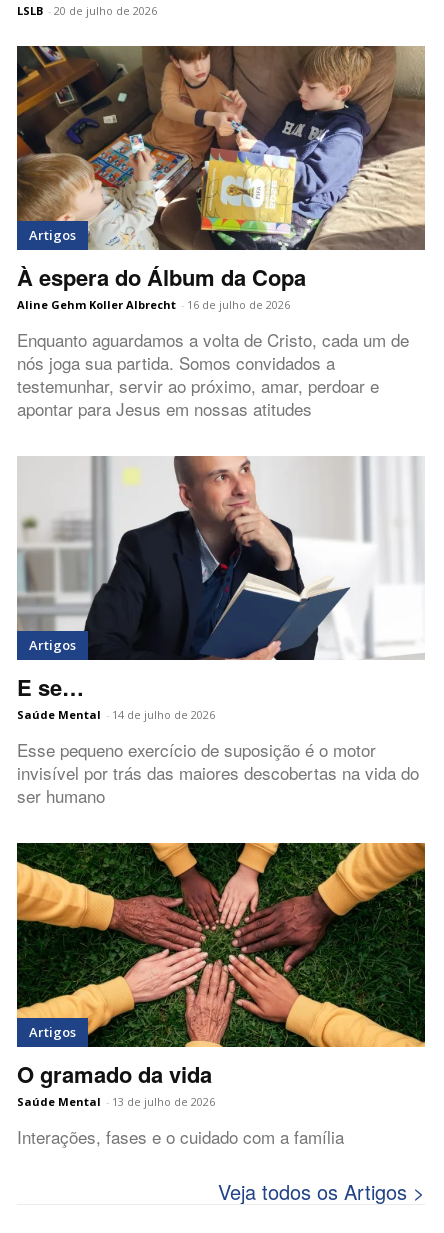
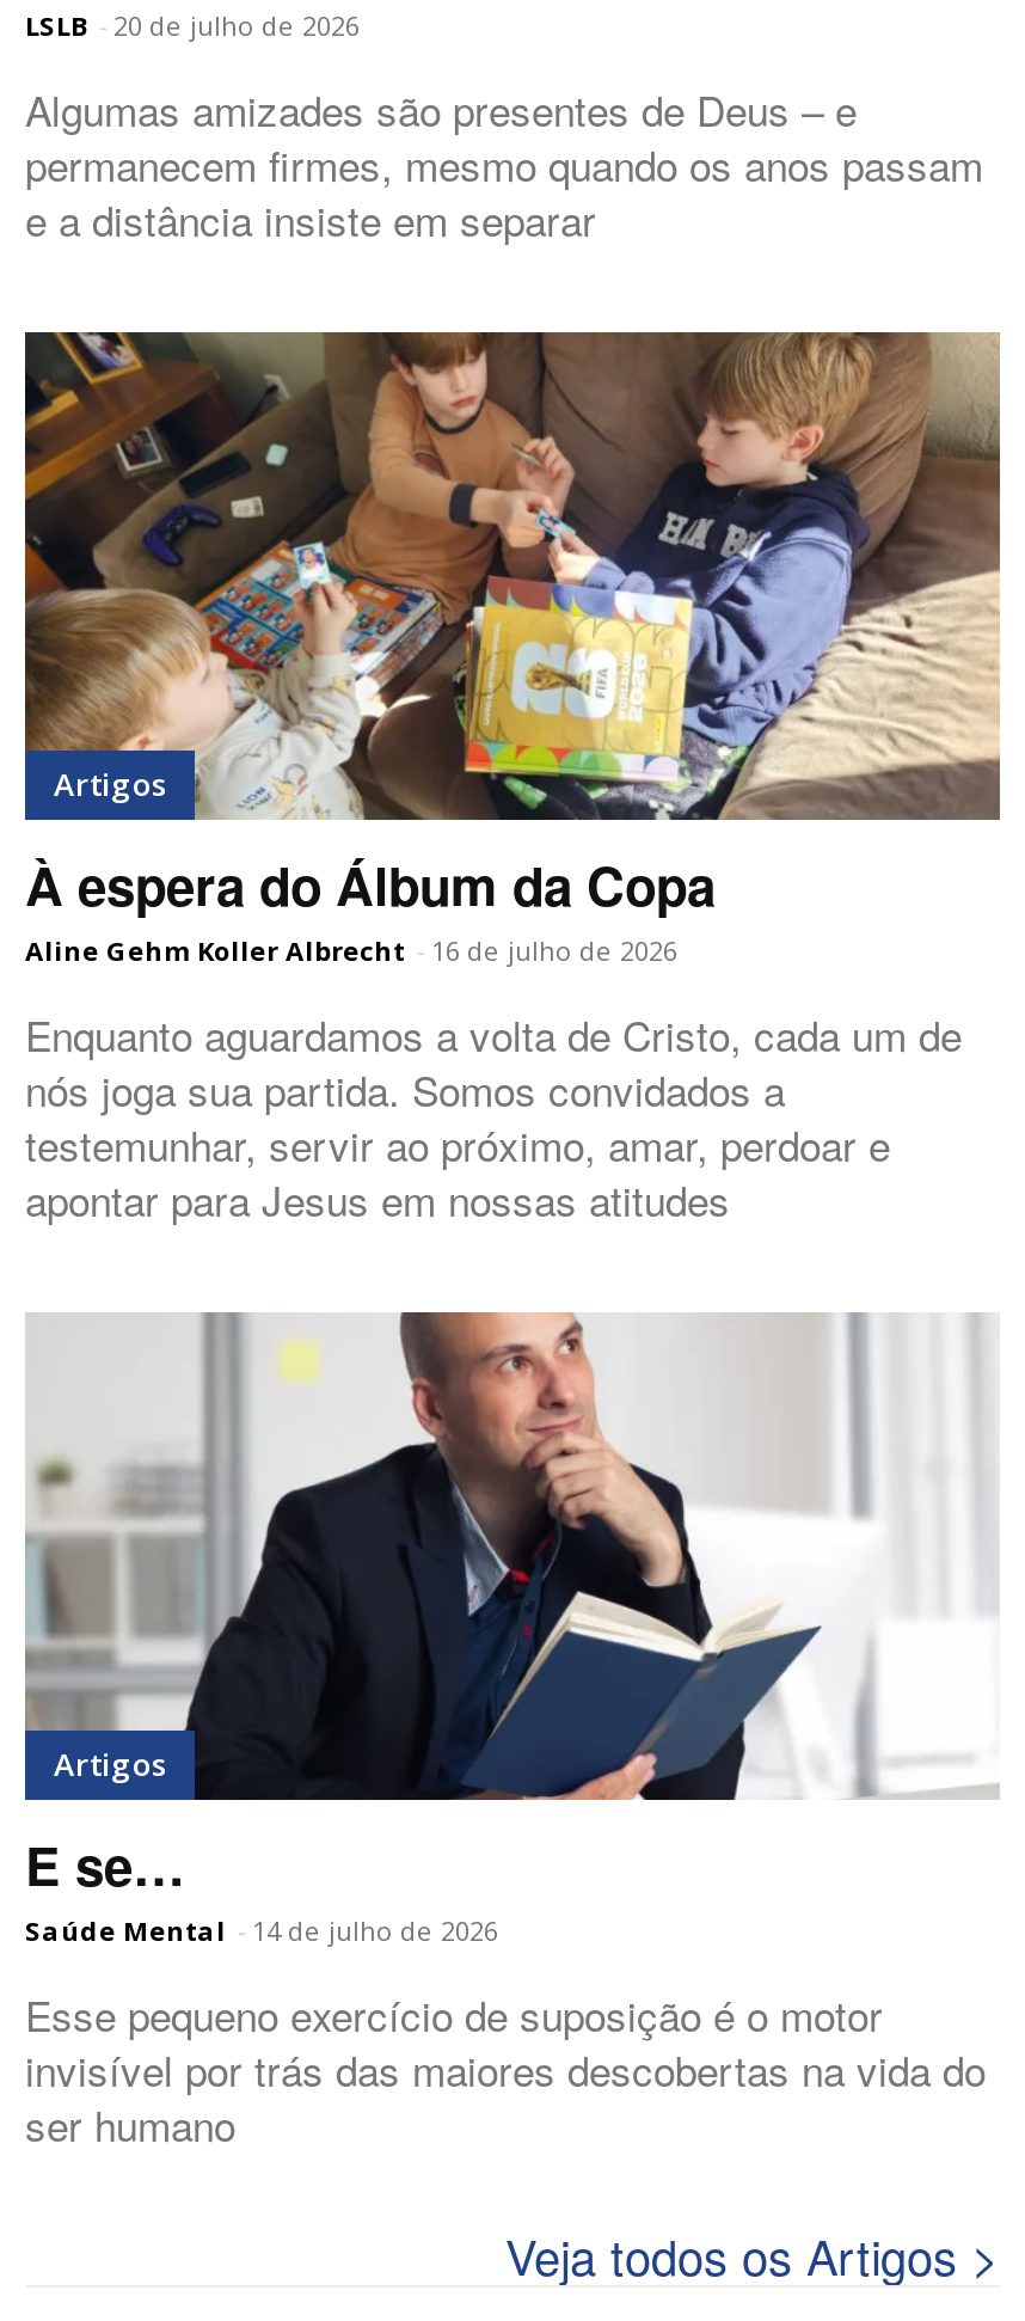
none -> [25,80,983,249] Algumas amizades são presentes de Deus – e | permanecem firmes, mesmo quando os anos passam | e a distância insiste em separar
moved [15,44,426,808] -> [20,327,1002,2154]: [image] | Artigos | À espera do Álbum da Copa | ... | invisível por trás das maiores descobertas na vida do | ser humano
[16,842,426,1149] [image] | Artigos | O gramado da vida | Saúde Mental - 13 de julho de 2026 | Interações, fases e o cuidado com a família -> none

